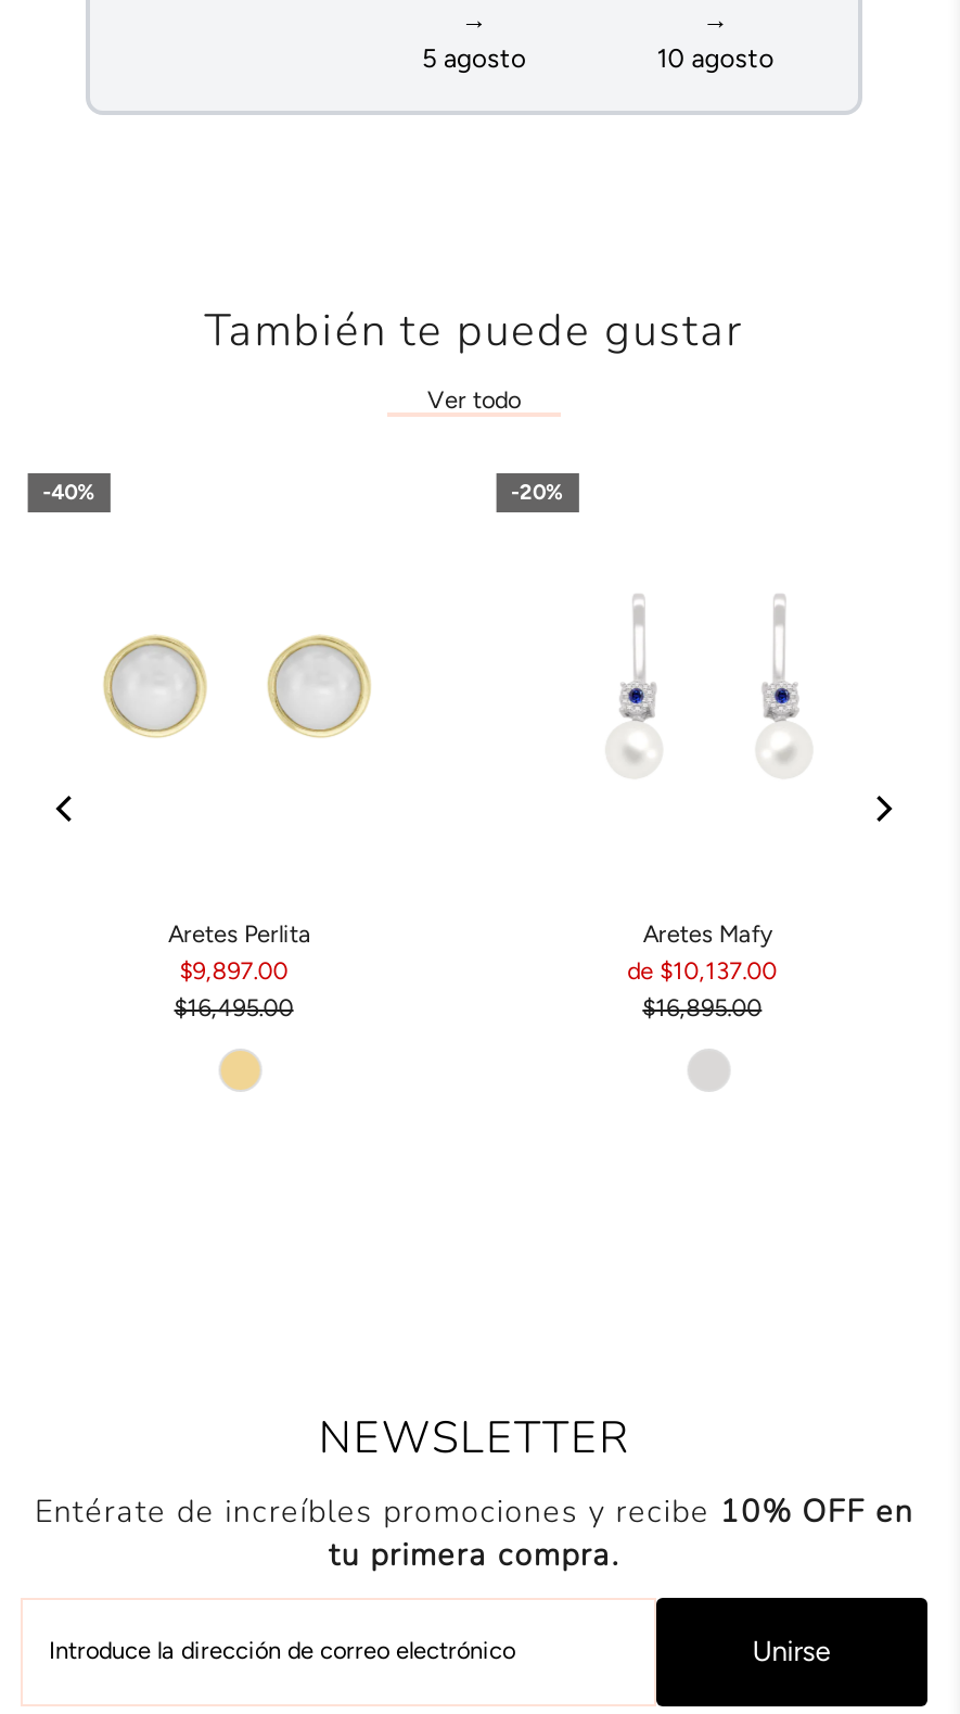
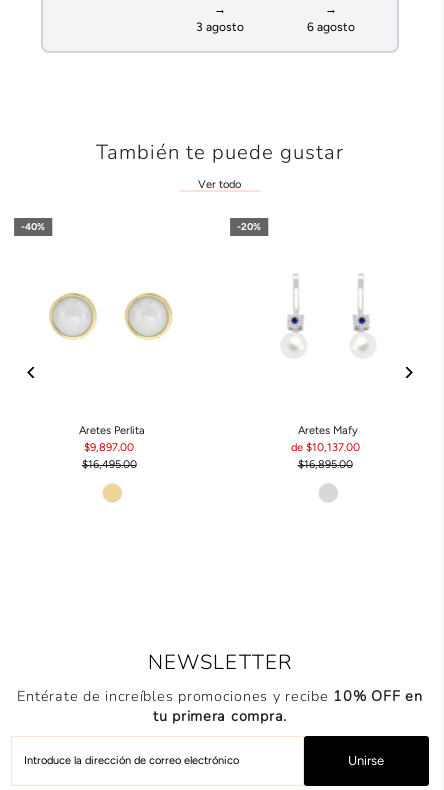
[422,44,526,74] 5 agosto -> [196,20,244,34] 3 agosto
[657,44,774,74] 10 agosto -> [307,20,355,34] 6 agosto

